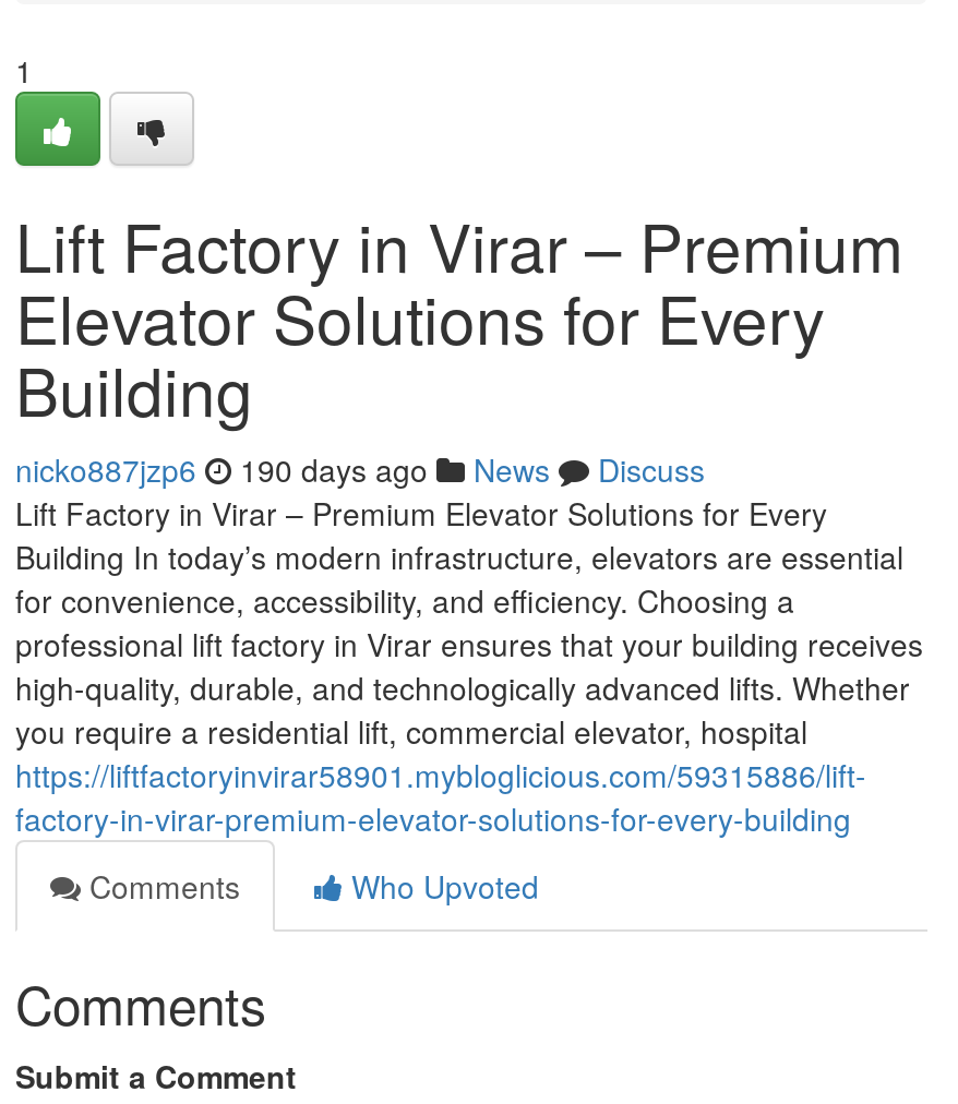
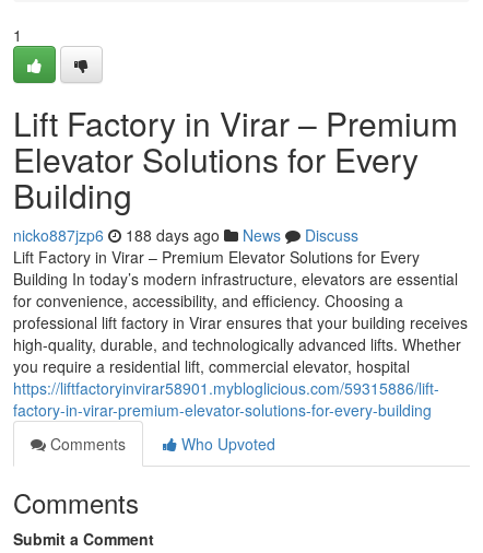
[15,447,705,491] nicko887jzp6 190 days ago News Discuss -> [13,224,358,246] nicko887jzp6 188 days ago News Discuss

